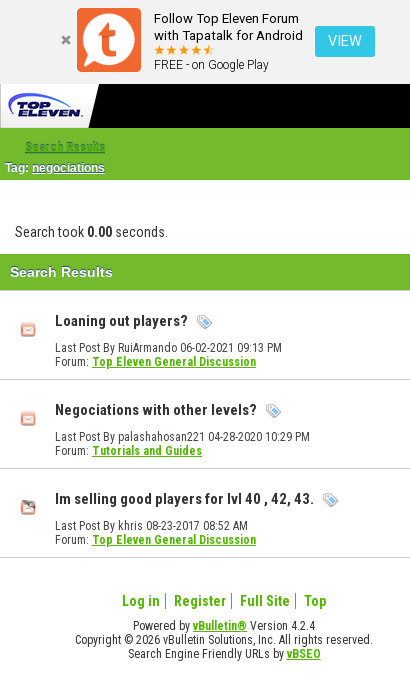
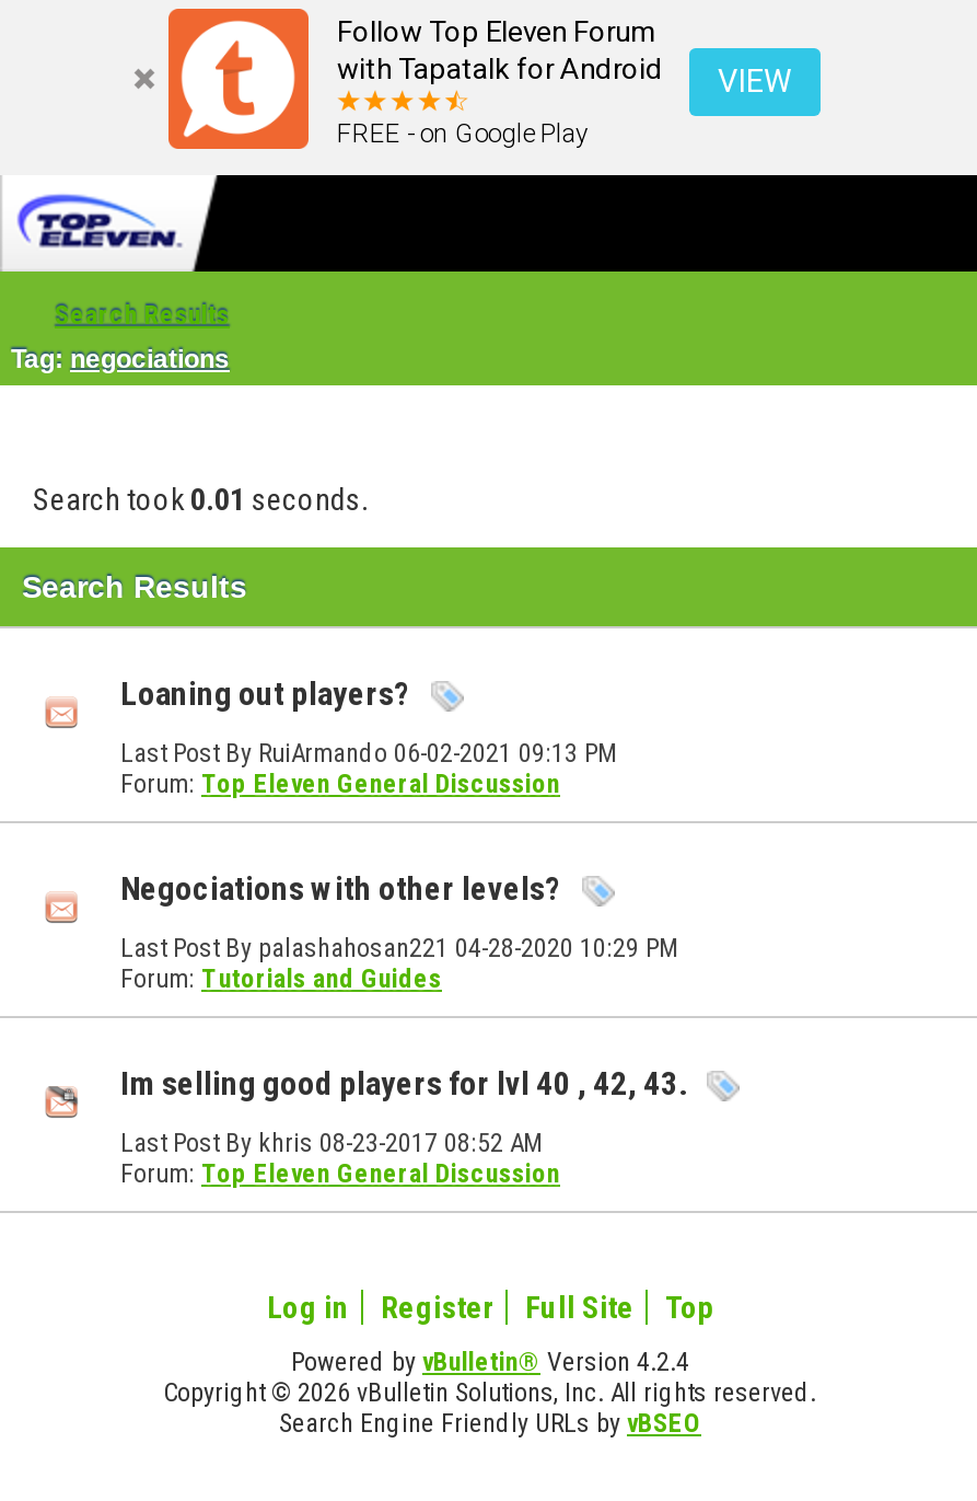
[15,224,168,240] Search took 0.00 seconds. -> [33,482,368,517] Search took 0.01 seconds.

